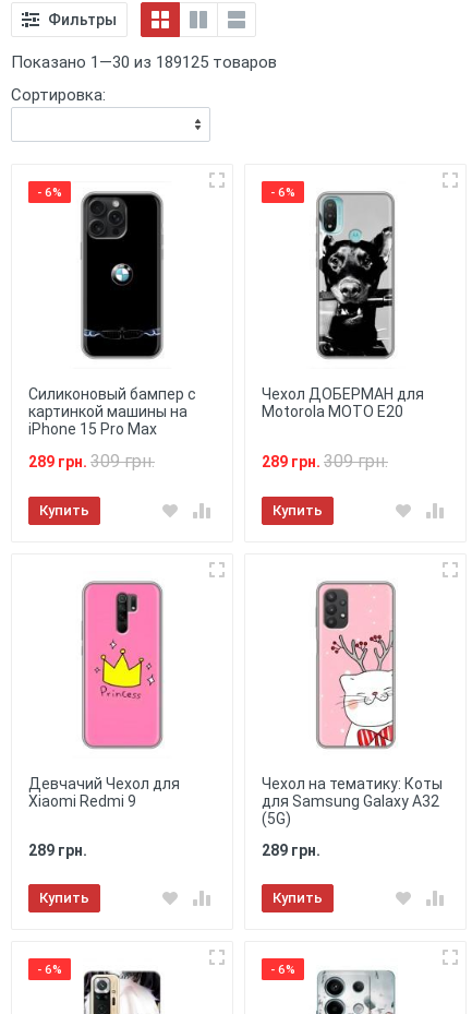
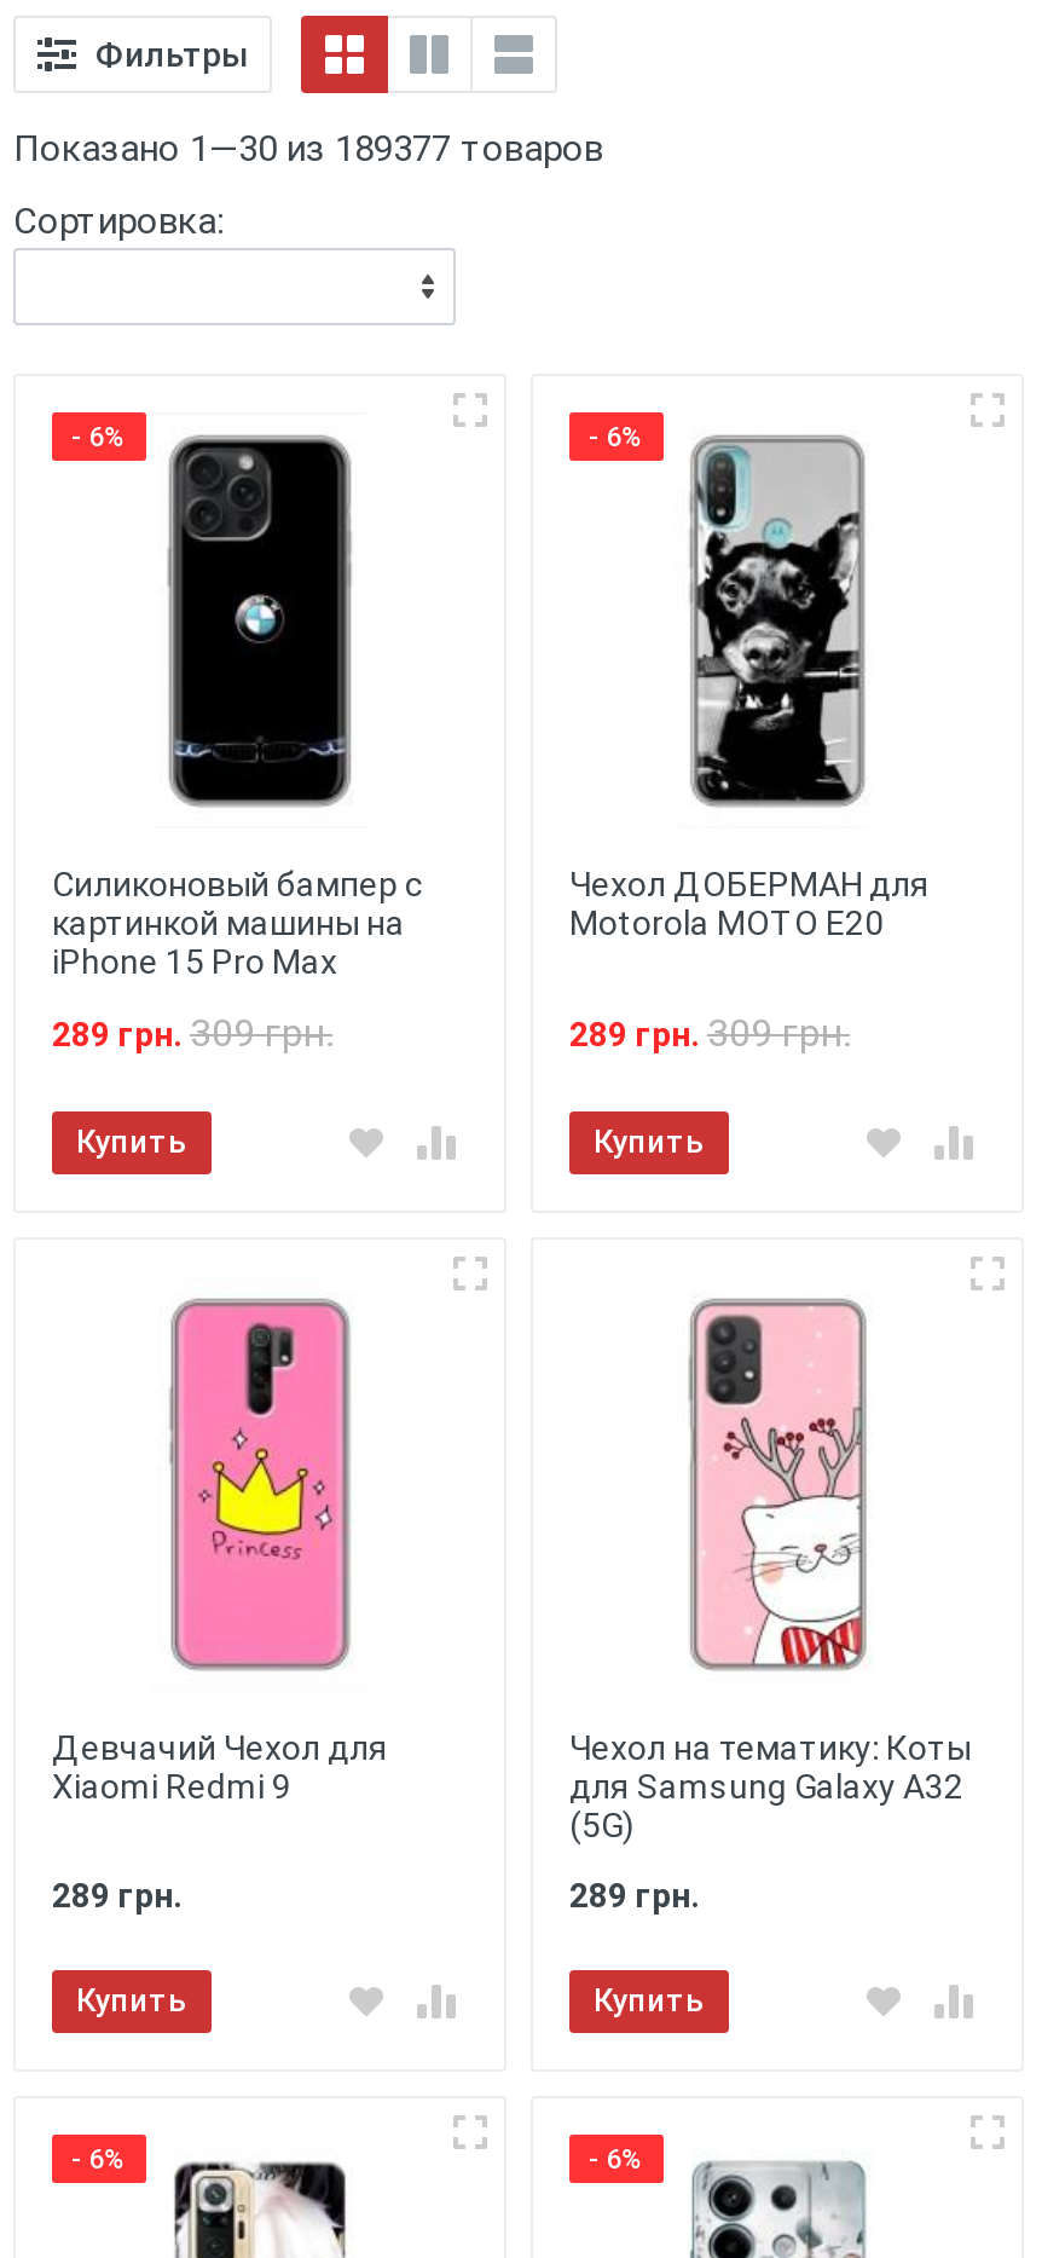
[11,52,277,72] Показано 1—30 из 189125 товаров -> [13,127,603,171] Показано 1—30 из 189377 товаров

